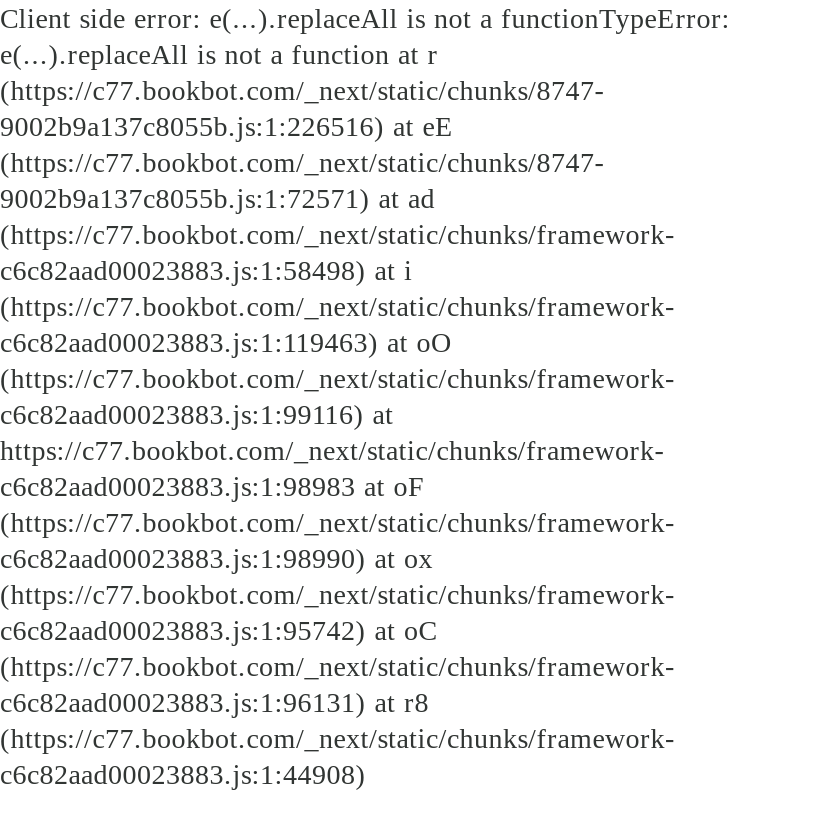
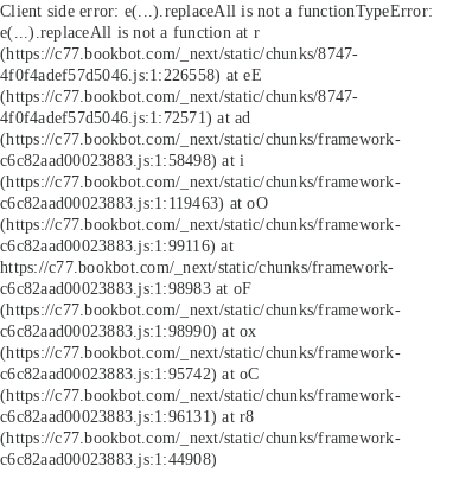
[0,110,454,142] 9002b9a137c8055b.js:1:226516) at eE -> [0,65,262,84] 4f0f4adef57d5046.js:1:226558) at eE
[0,182,435,214] 9002b9a137c8055b.js:1:72571) at ad -> [0,108,251,127] 4f0f4adef57d5046.js:1:72571) at ad

